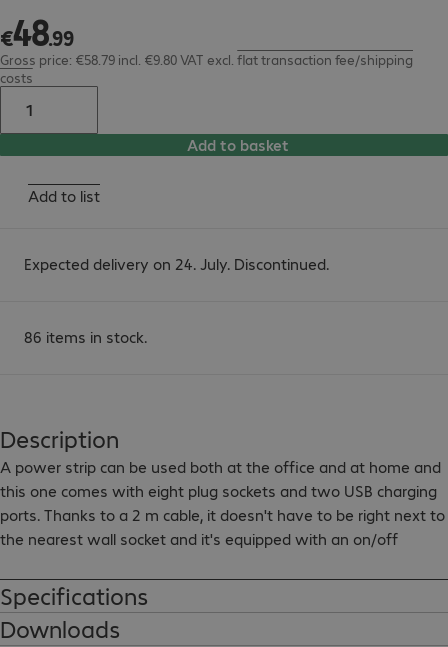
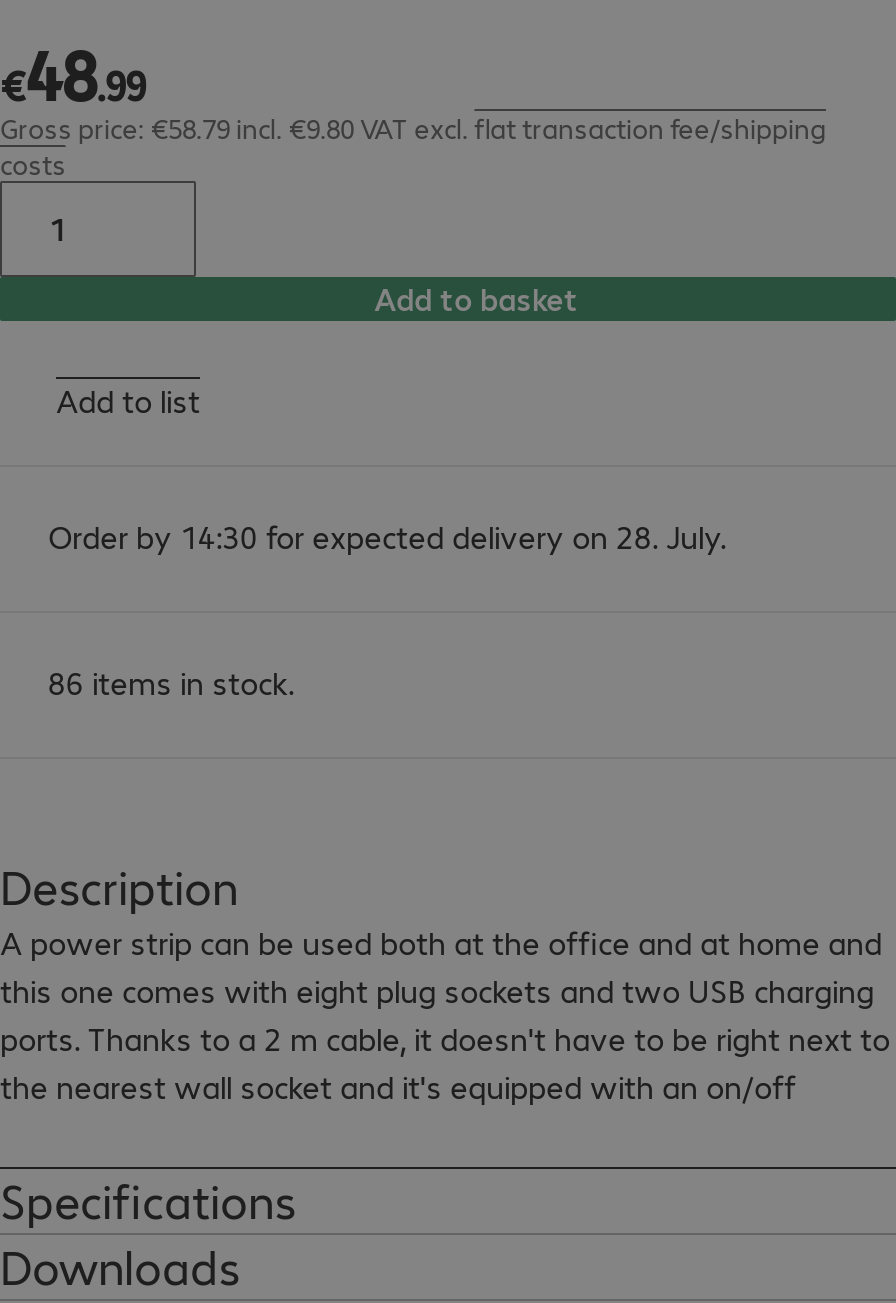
[24,253,329,274] Expected delivery on 24. July. Discontinued. -> [48,515,726,557] Order by 14:30 for expected delivery on 28. July.

